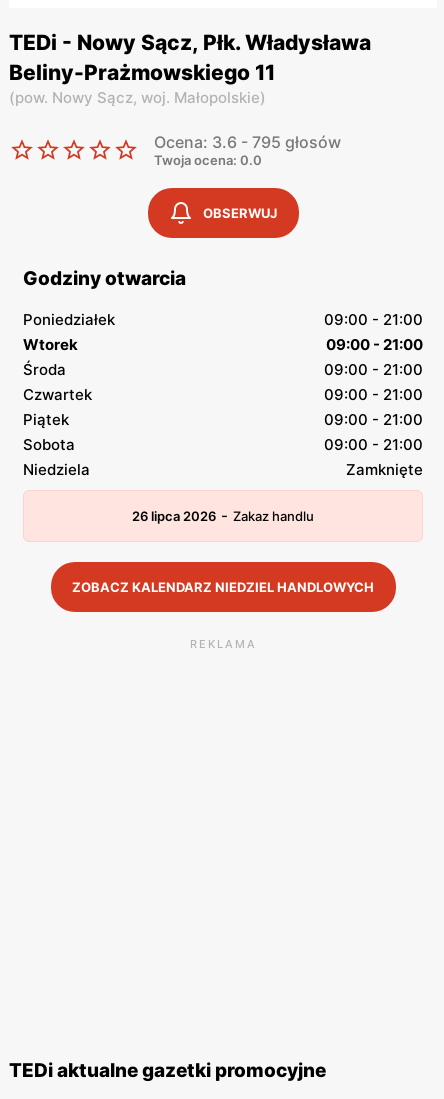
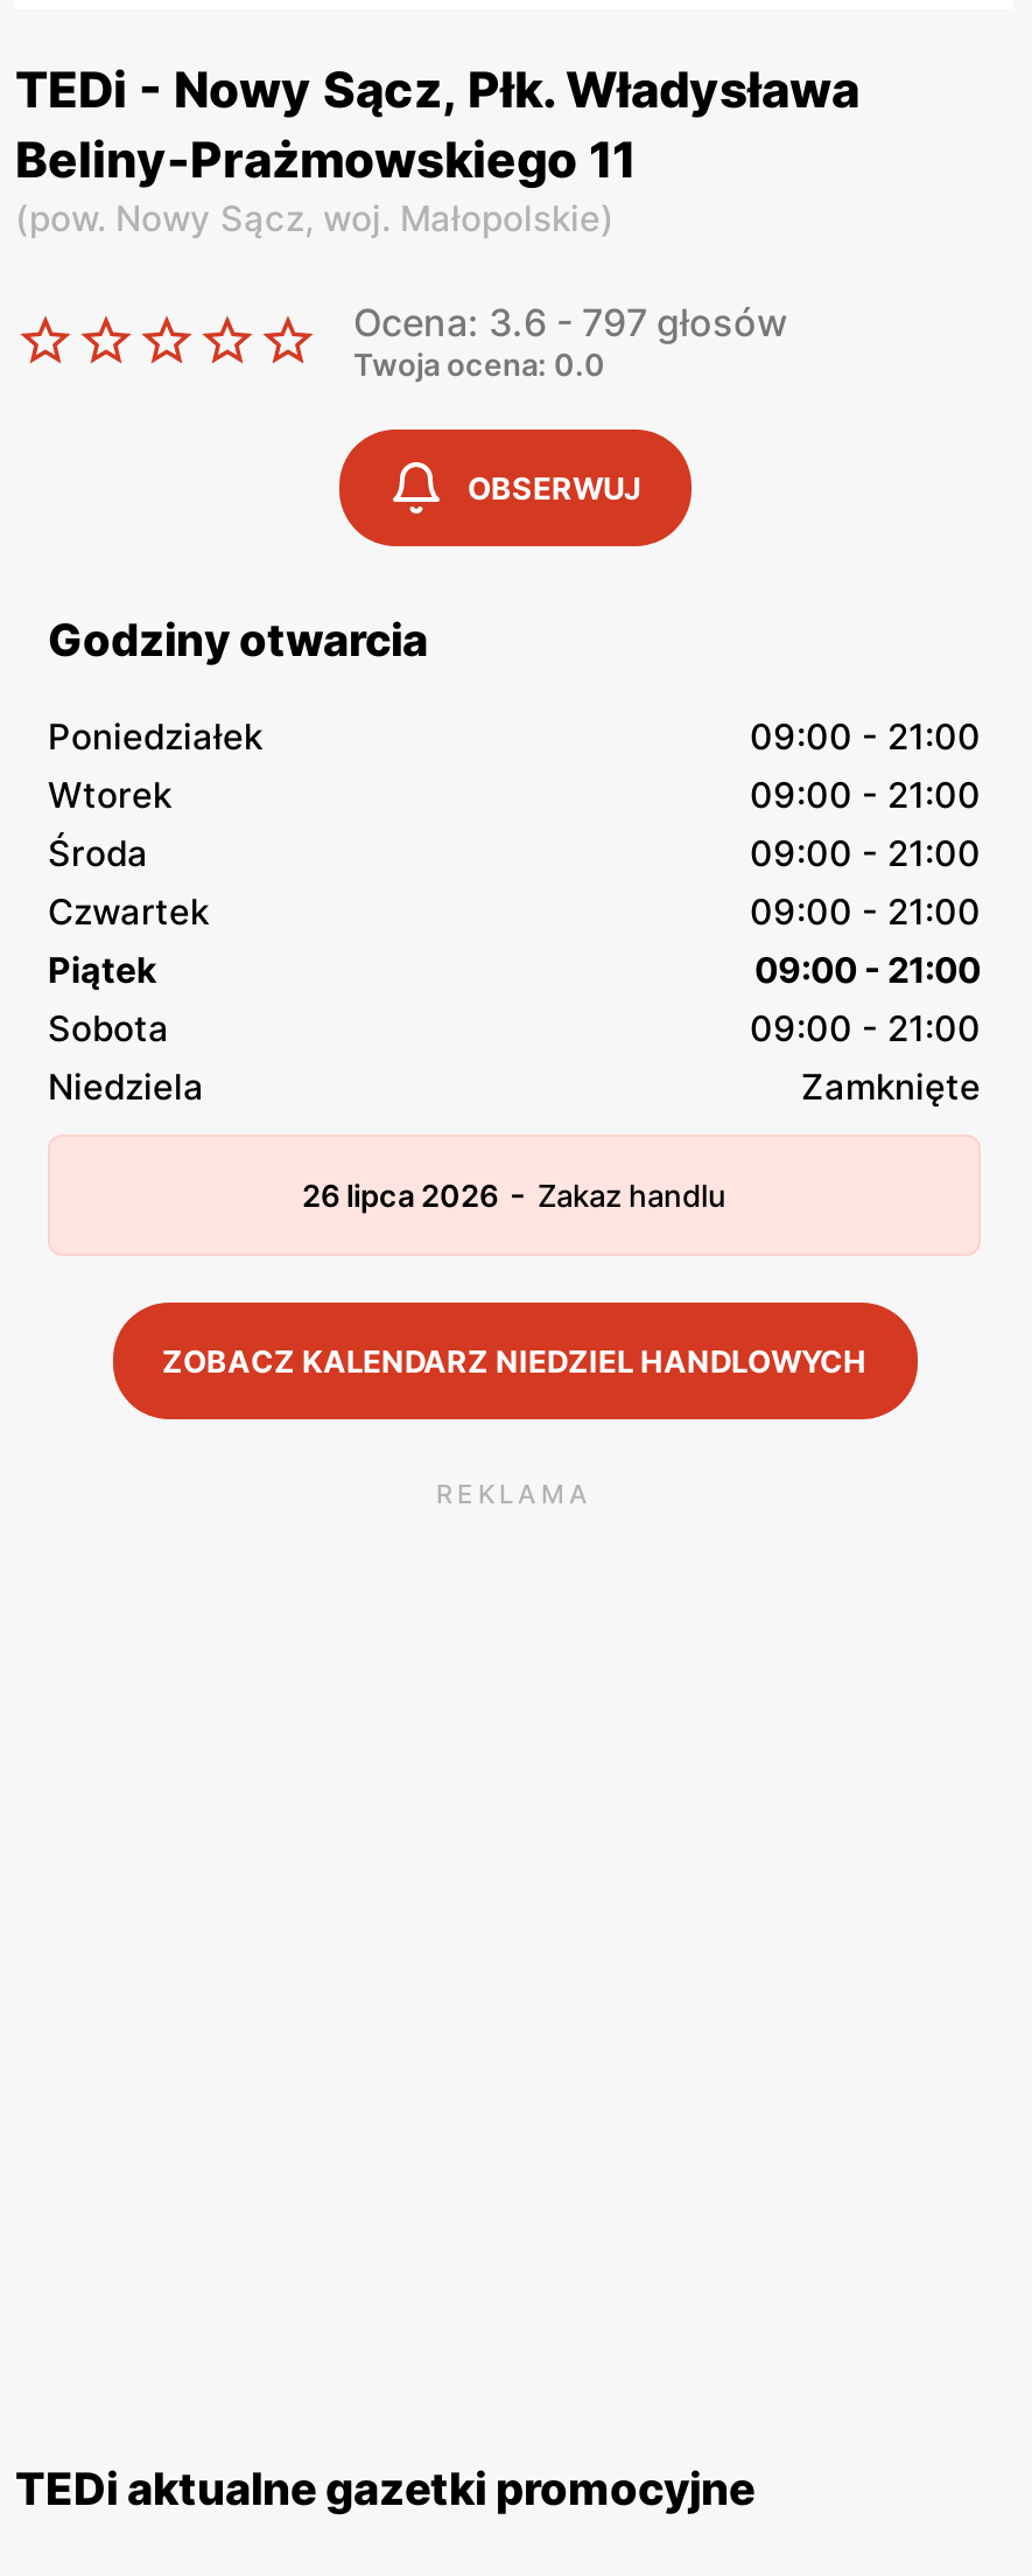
[154,132,341,152] Ocena: 3.6 - 795 głosów -> [353,299,787,345] Ocena: 3.6 - 797 głosów

